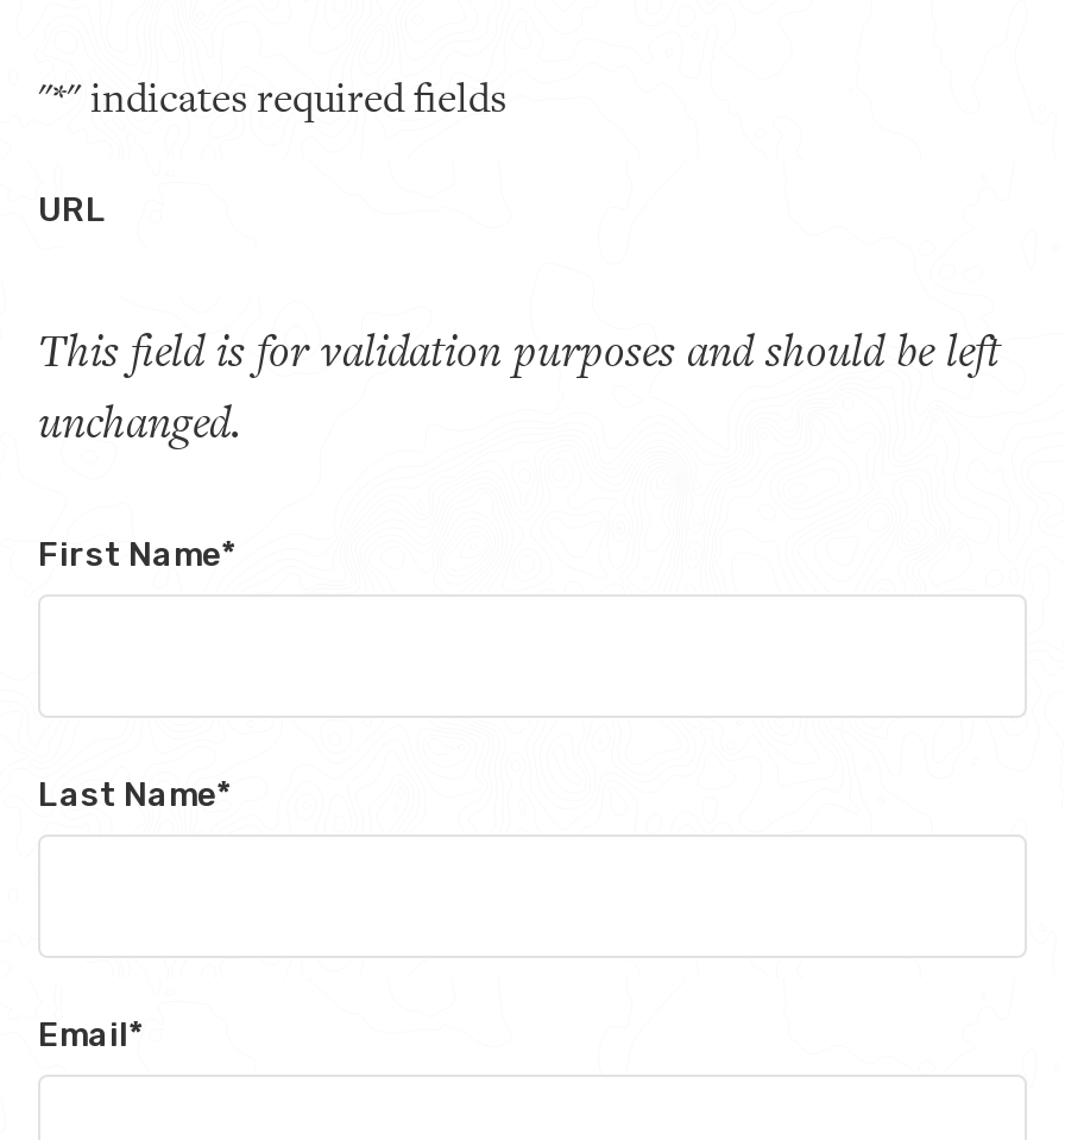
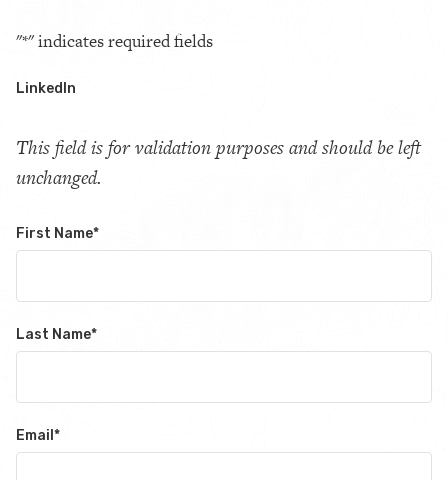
[38,190,107,231] URL -> [16,80,76,97] LinkedIn

